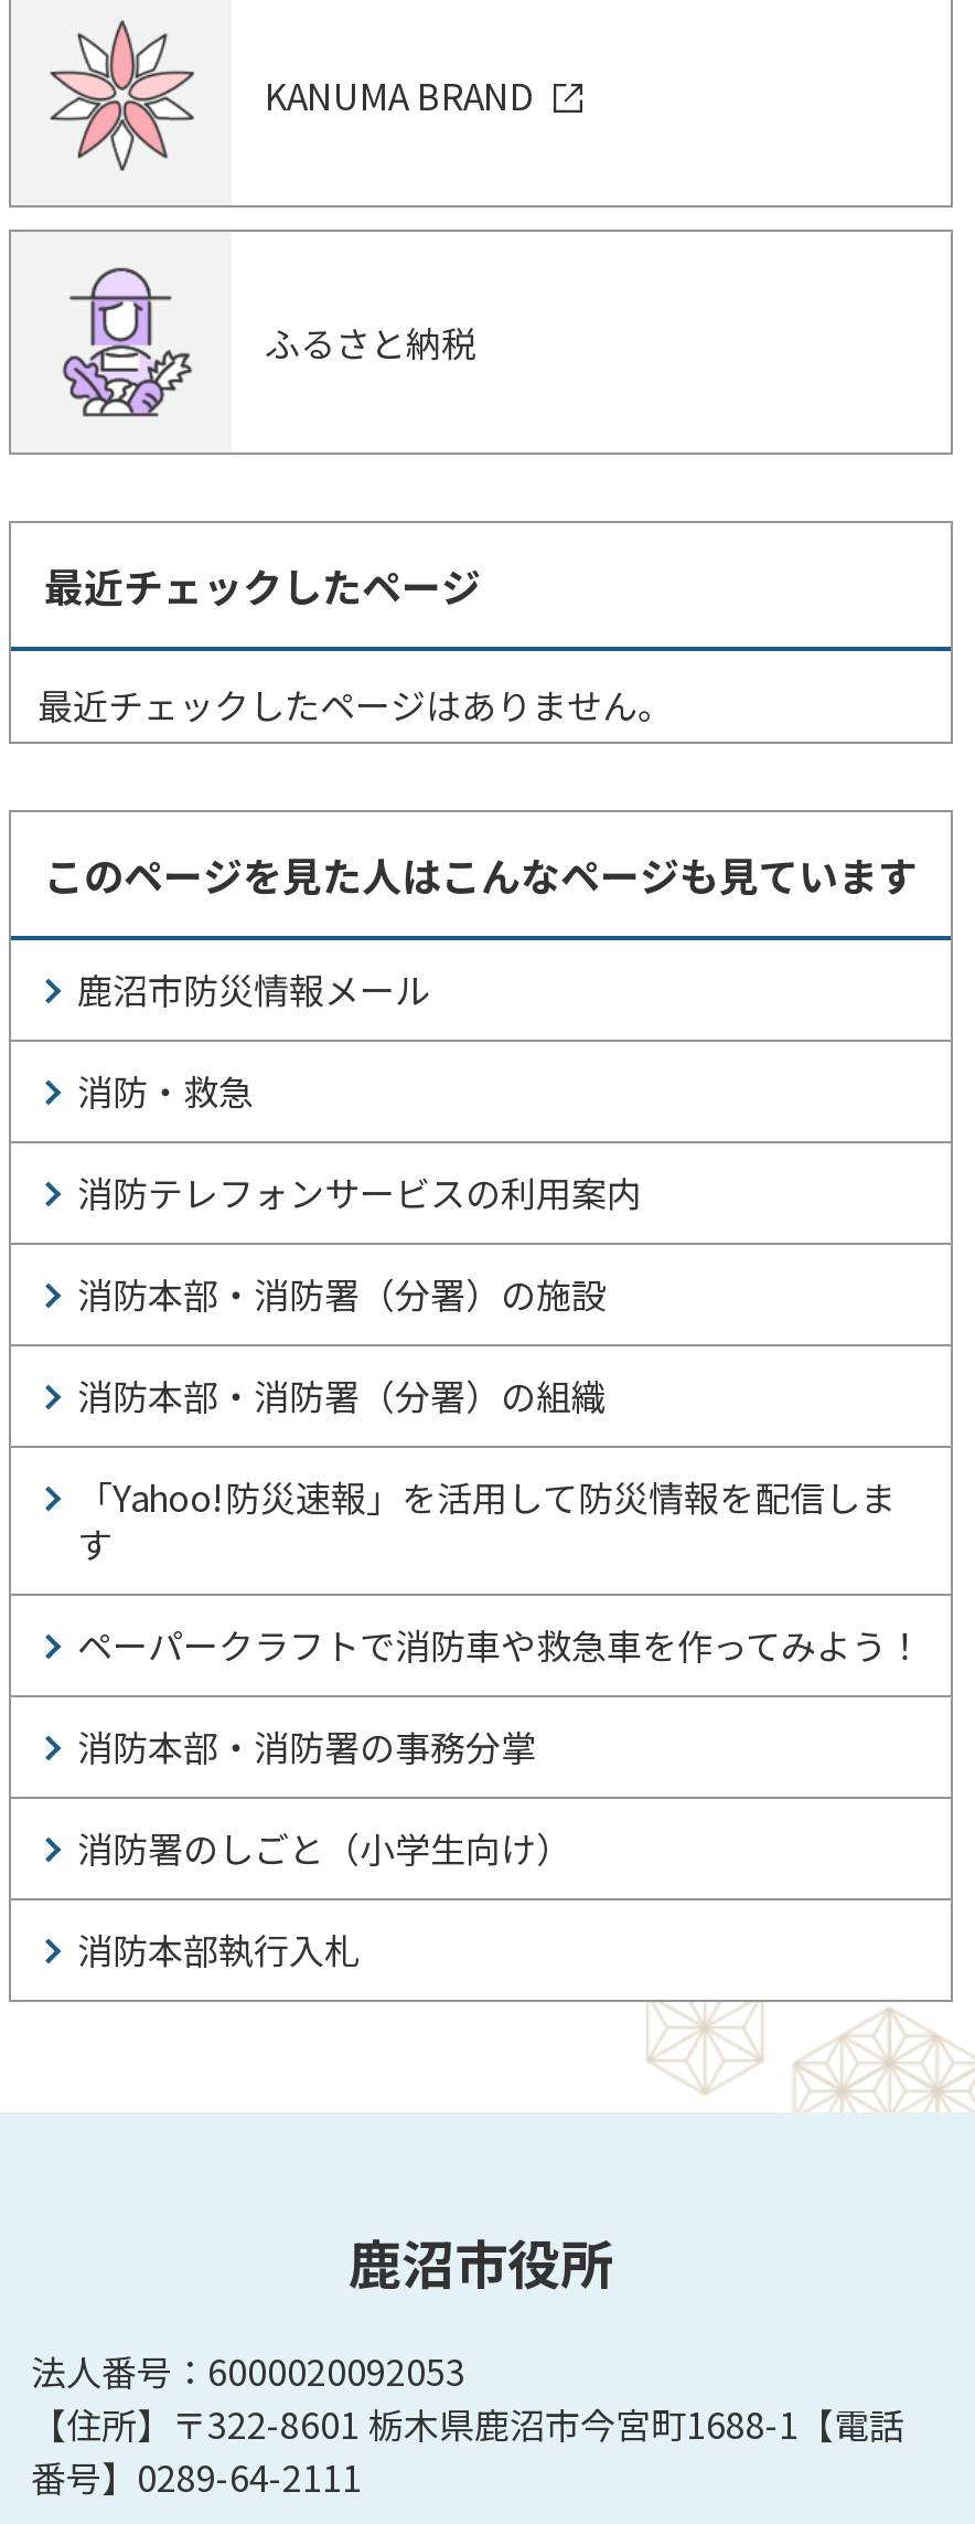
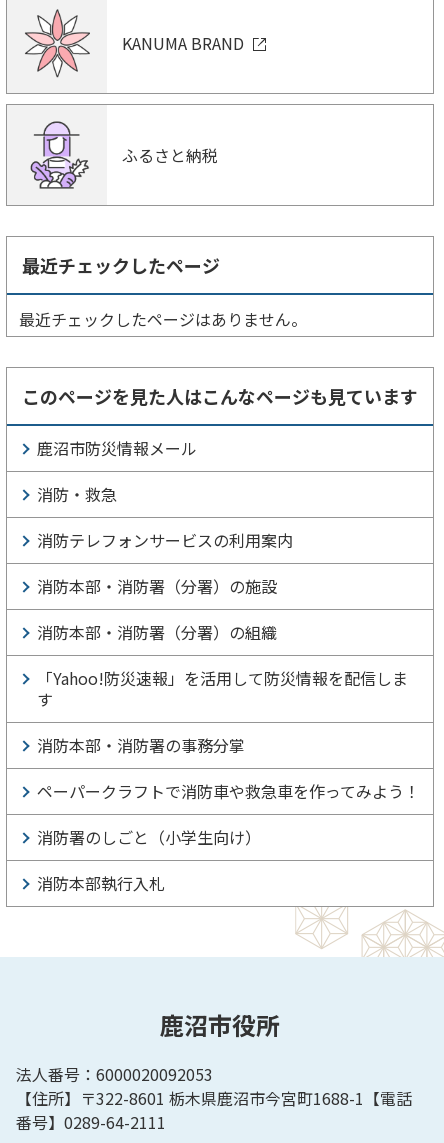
moved [77,1618,922,1671] -> [37,779,420,803]: ペーパークラフトで消防車や救急車を作ってみよう！
moved [77,1719,536,1772] -> [37,733,245,757]: 消防本部・消防署の事務分掌

